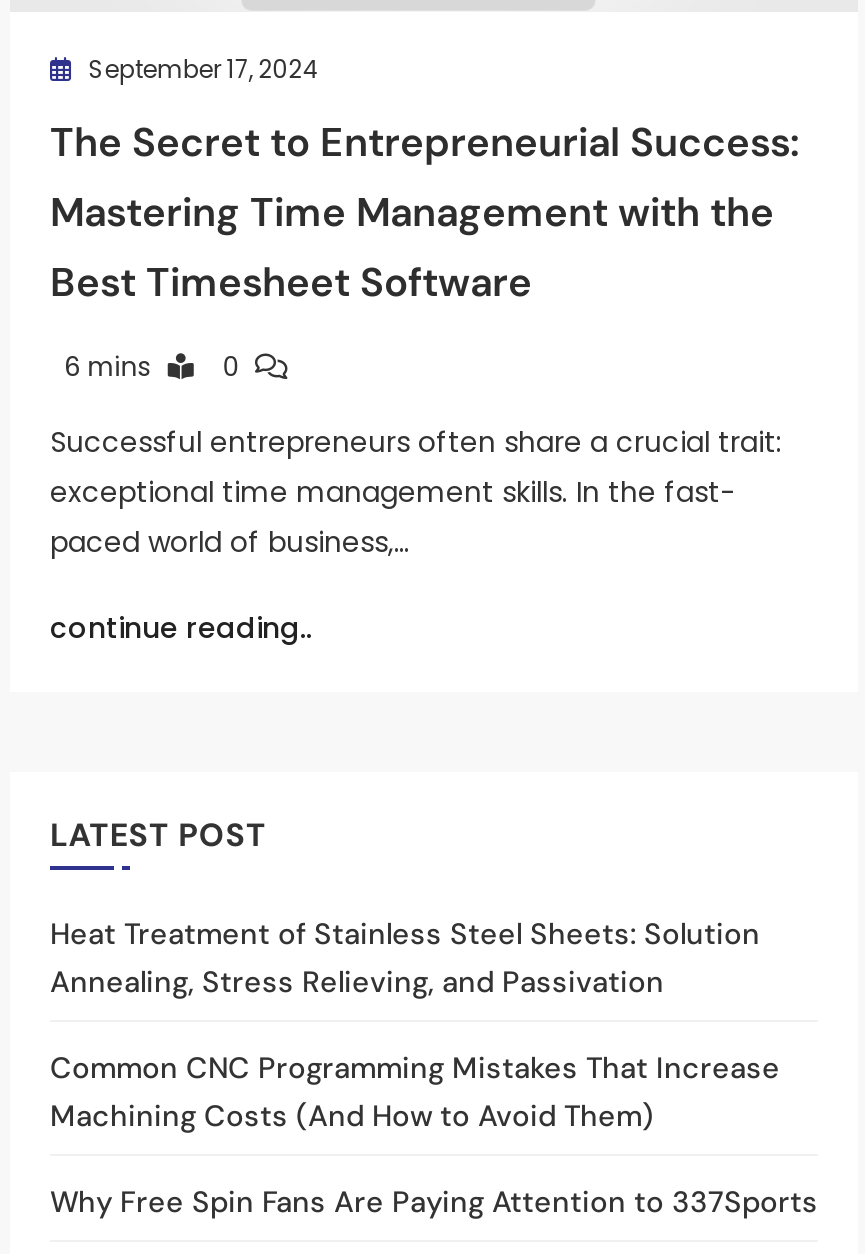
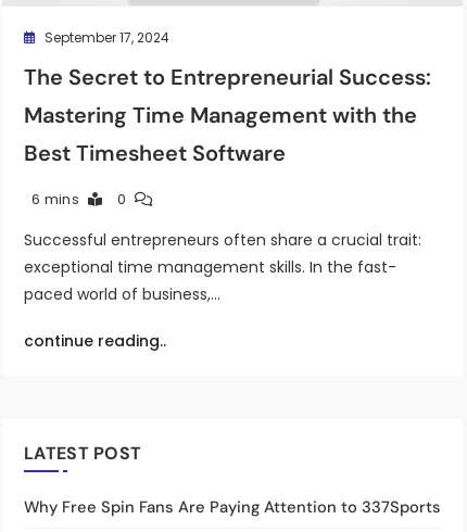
[50,913,780,1135] Heat Treatment of Stainless Steel Sheets: Solution | Annealing, Stress Relieving, and Passivation | Common CNC Programming Mistakes That Increase | Machining Costs (And How to Avoid Them) -> none

